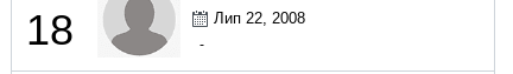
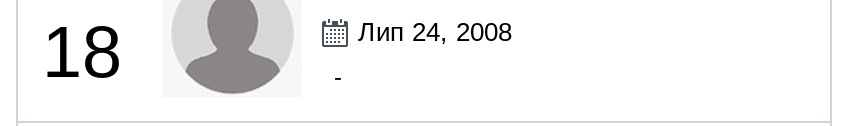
[214,9,305,27] Лип 22, 2008 -> [358,16,512,46] Лип 24, 2008

